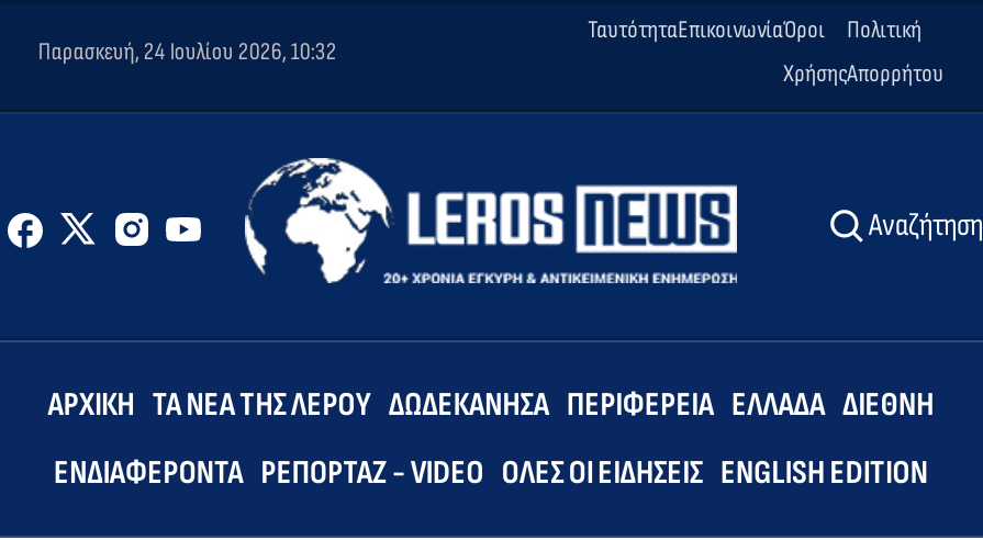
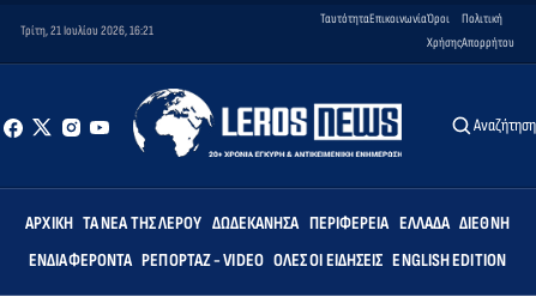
[38,37,337,66] Παρασκευή, 24 Ιουλίου 2026, 10:32 -> [20,23,153,38] Τρίτη, 21 Ιουλίου 2026, 16:21

